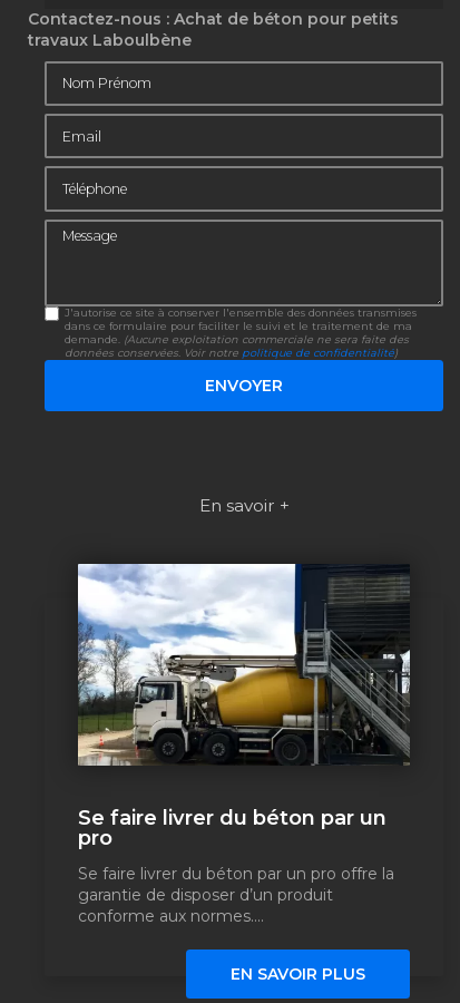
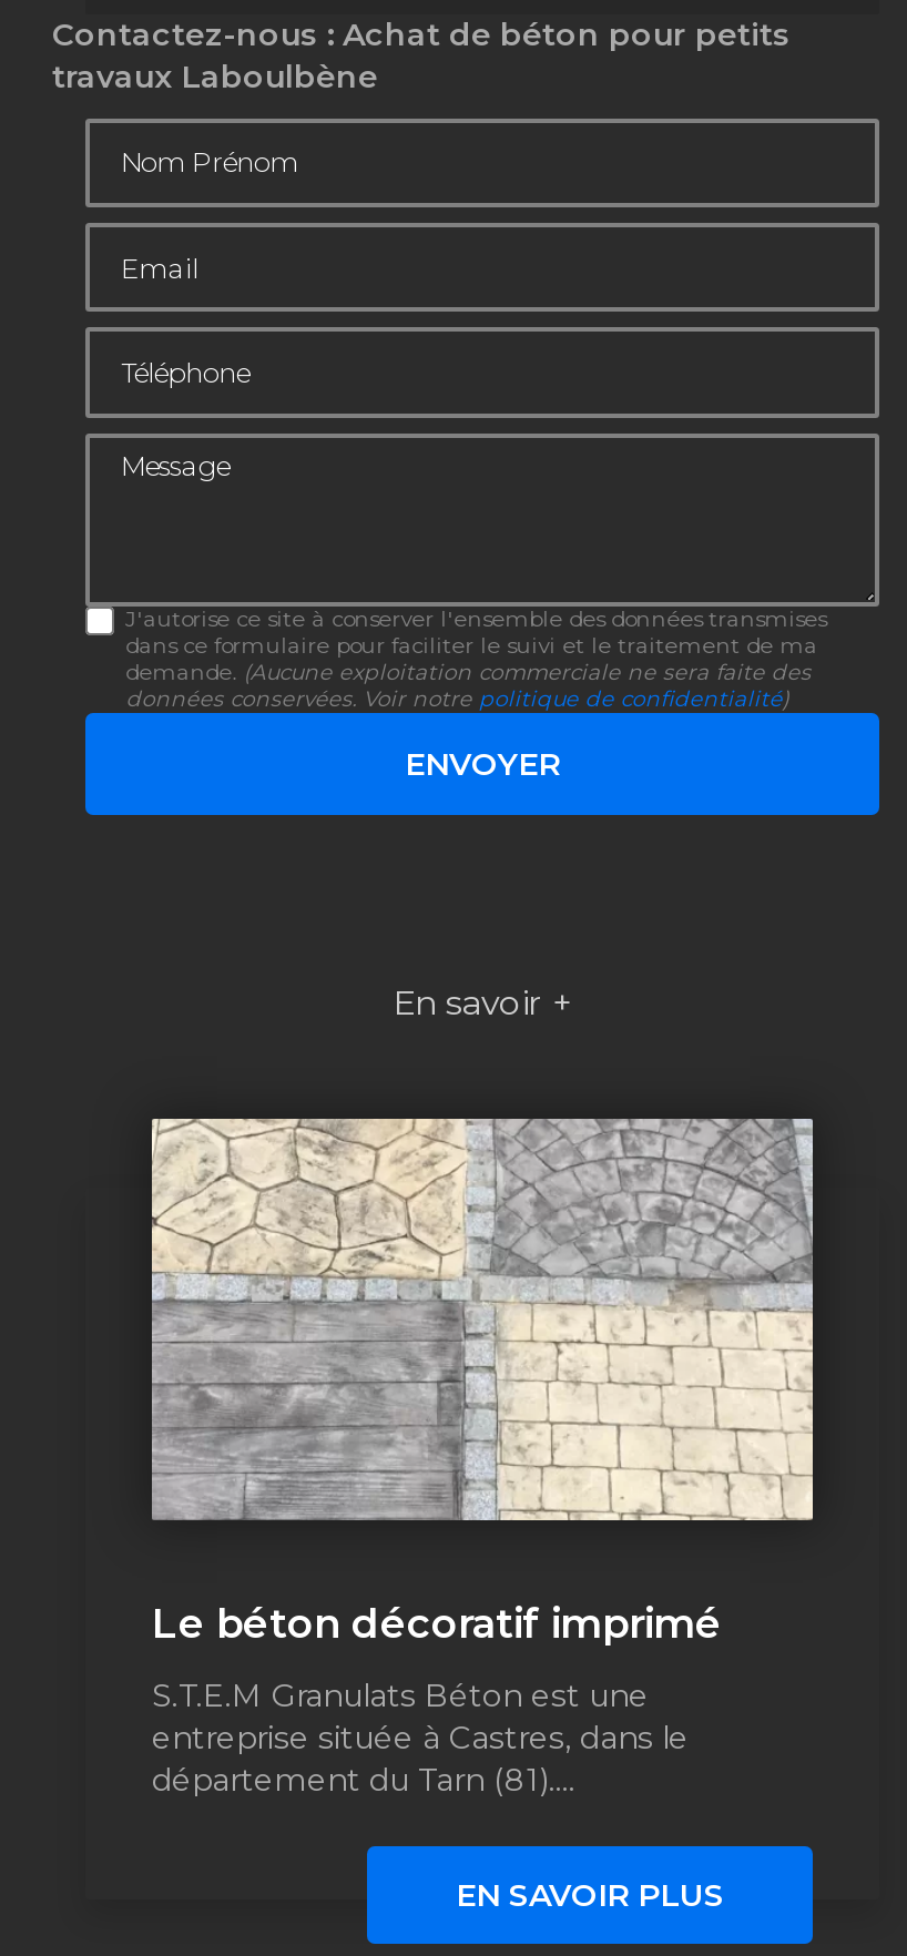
[77,564,410,850] [image] | Se faire livrer du béton par un | pro -> [150,1117,815,1648] [image] | Le béton décoratif imprimé
[78,863,394,926] Se faire livrer du béton par un pro offre la | garantie de disposer d’un produit | conforme aux normes.... -> [152,1675,689,1799] S.T.E.M Granulats Béton est une | entreprise située à Castres, dans le | département du Tarn (81)....

